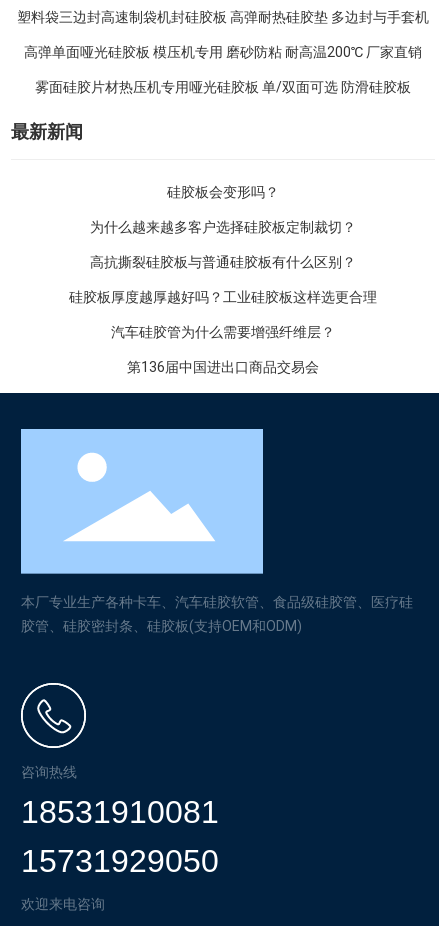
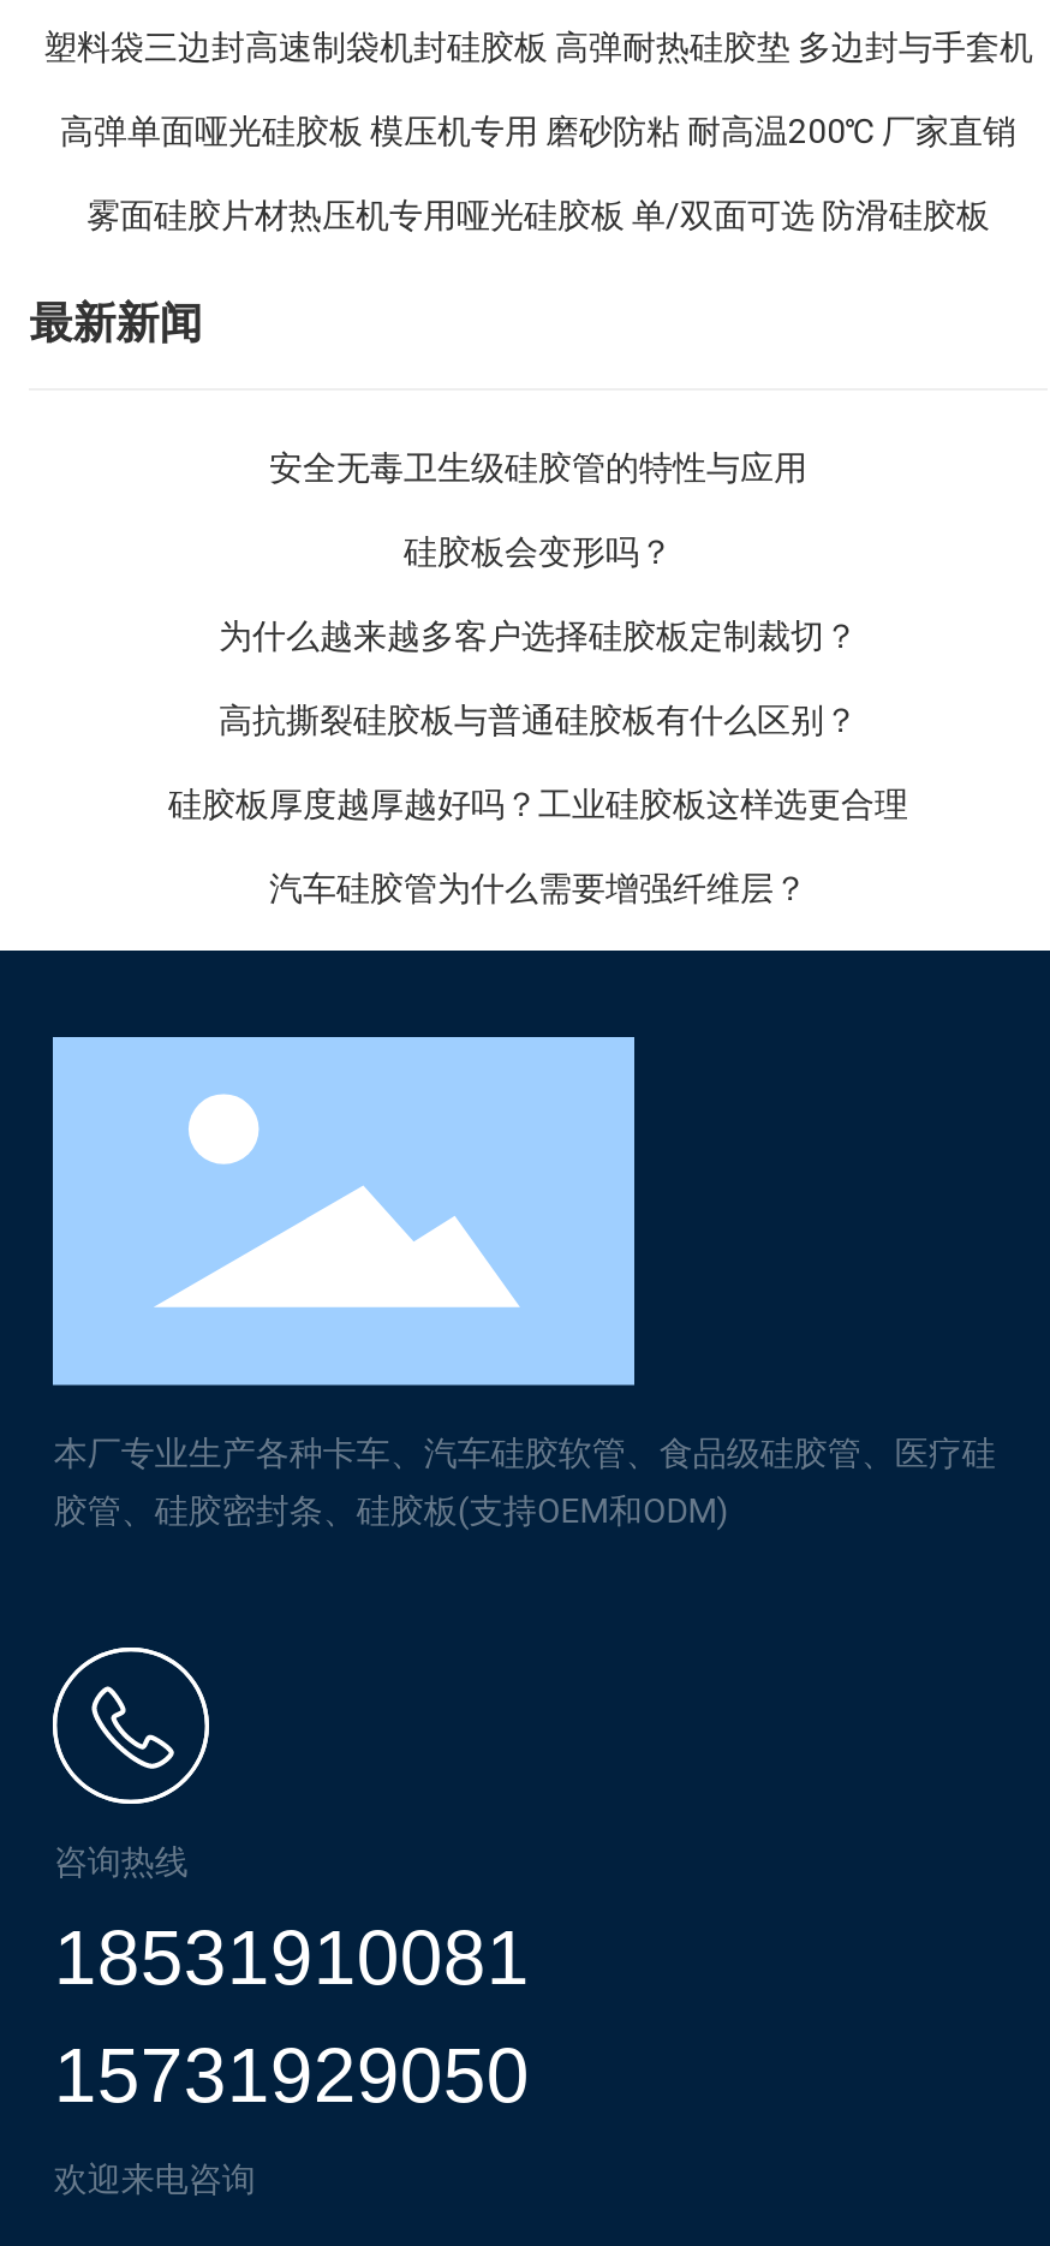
none -> [269,448,807,486] 安全无毒卫生级硅胶管的特性与应用
moved [69,184,377,340] -> [168,532,908,907]: 硅胶板会变形吗？ | 为什么越来越多客户选择硅胶板定制裁切？ | 高抗撕裂硅胶板与普通硅胶板有什么区别？ | 硅胶板厚度越厚越好吗？工业硅胶板这样选更合理 | 汽车硅胶管为什么需要增强纤维层？
[127,359,319,375] 第136届中国进出口商品交易会 -> none

